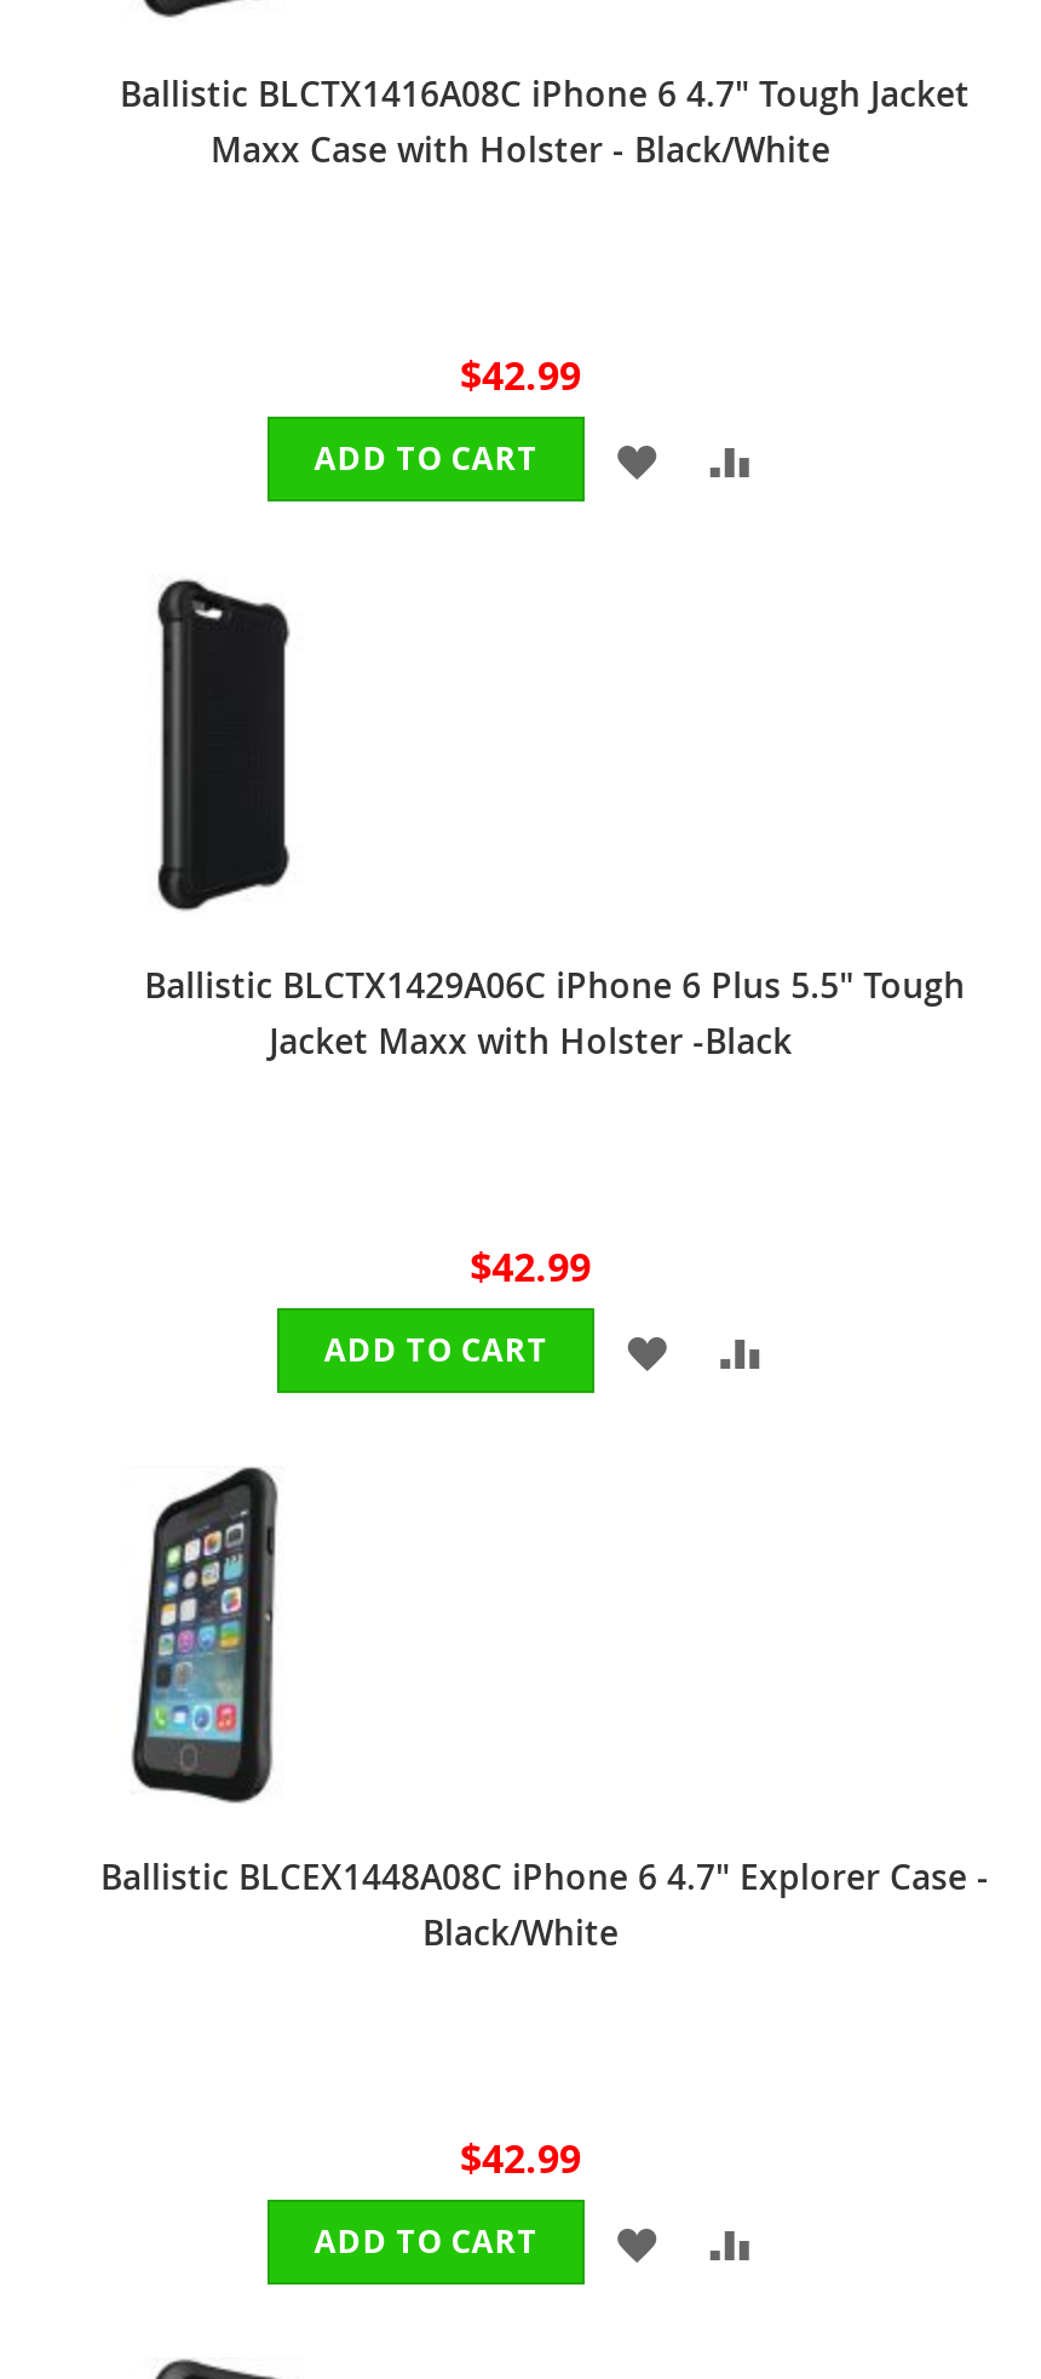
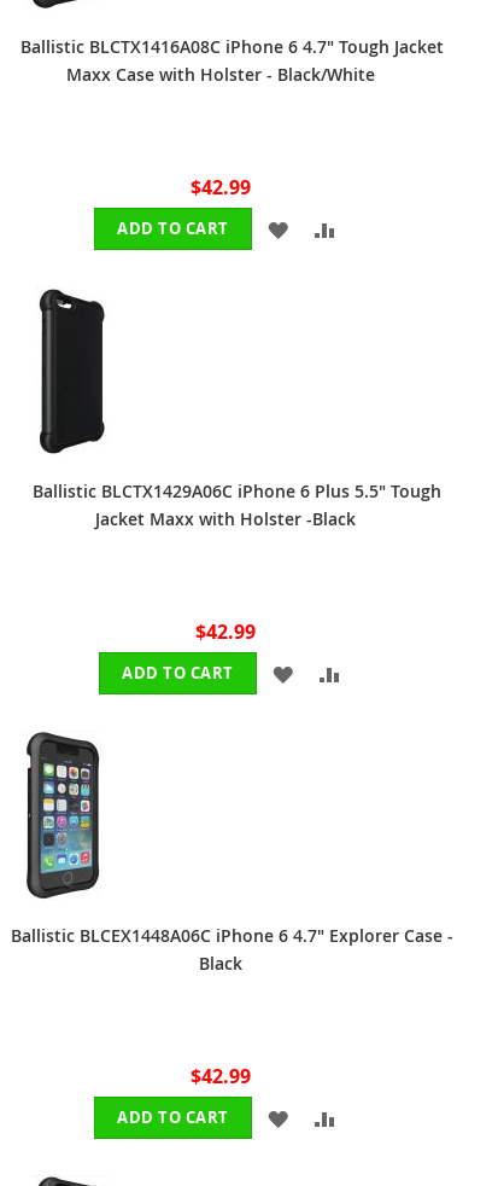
[100,1466,989,1956] [image] | Ballistic BLCEX1448A08C iPhone 6 4.7" Explorer Case - | Black/White -> [11,731,453,975] [image] | Ballistic BLCEX1448A06C iPhone 6 4.7" Explorer Case - | Black

